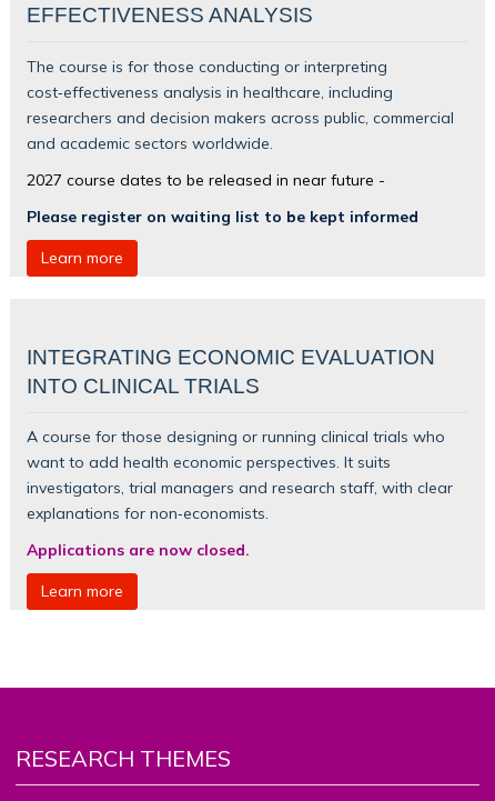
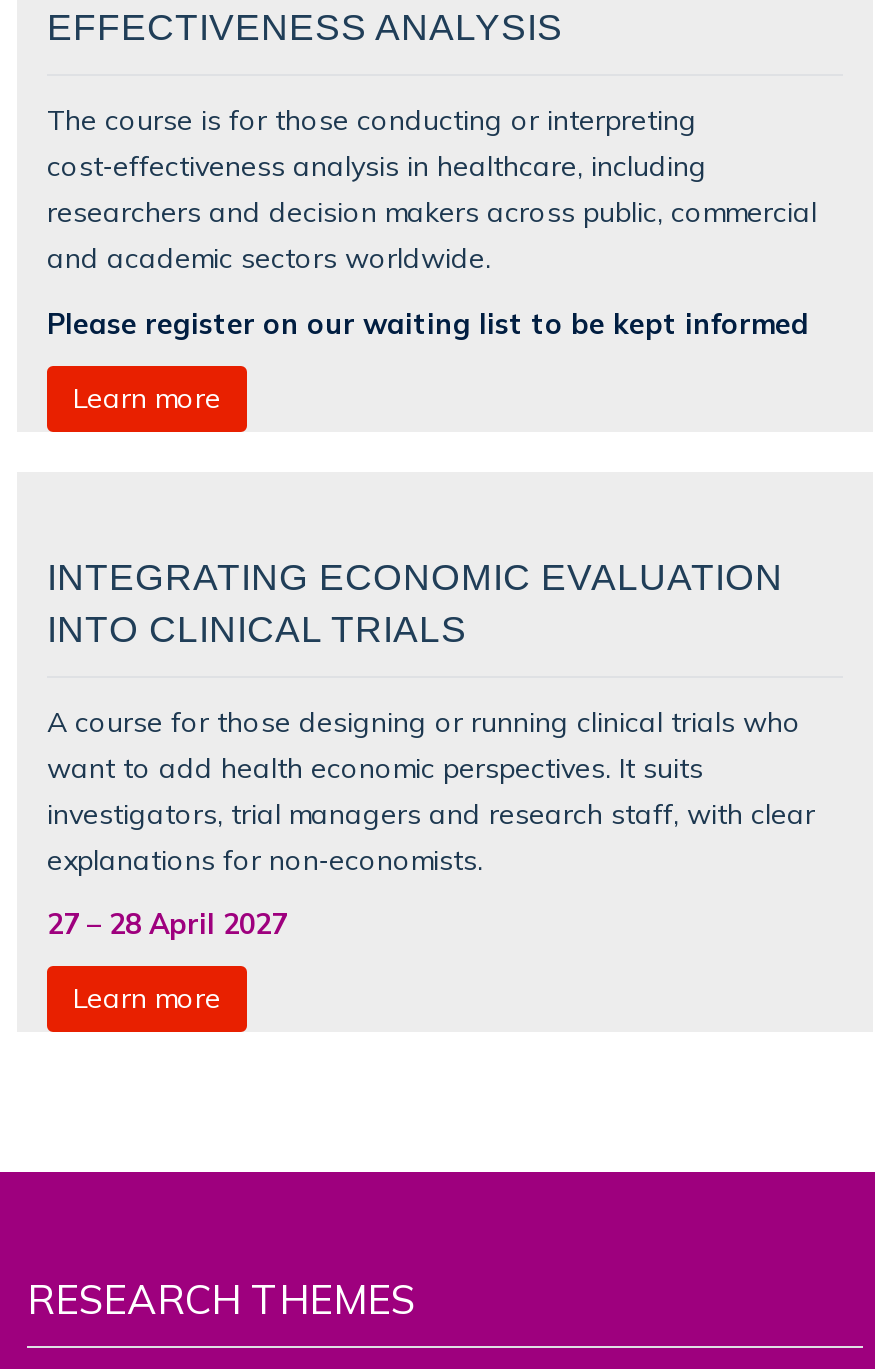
[27,169,418,225] 2027 course dates to be released in near future - | Please register on waiting list to be kept informed -> [47,305,809,339] Please register on our waiting list to be kept informed
[27,540,250,559] Applications are now closed. -> [47,907,287,941] 27 – 28 April 2027

